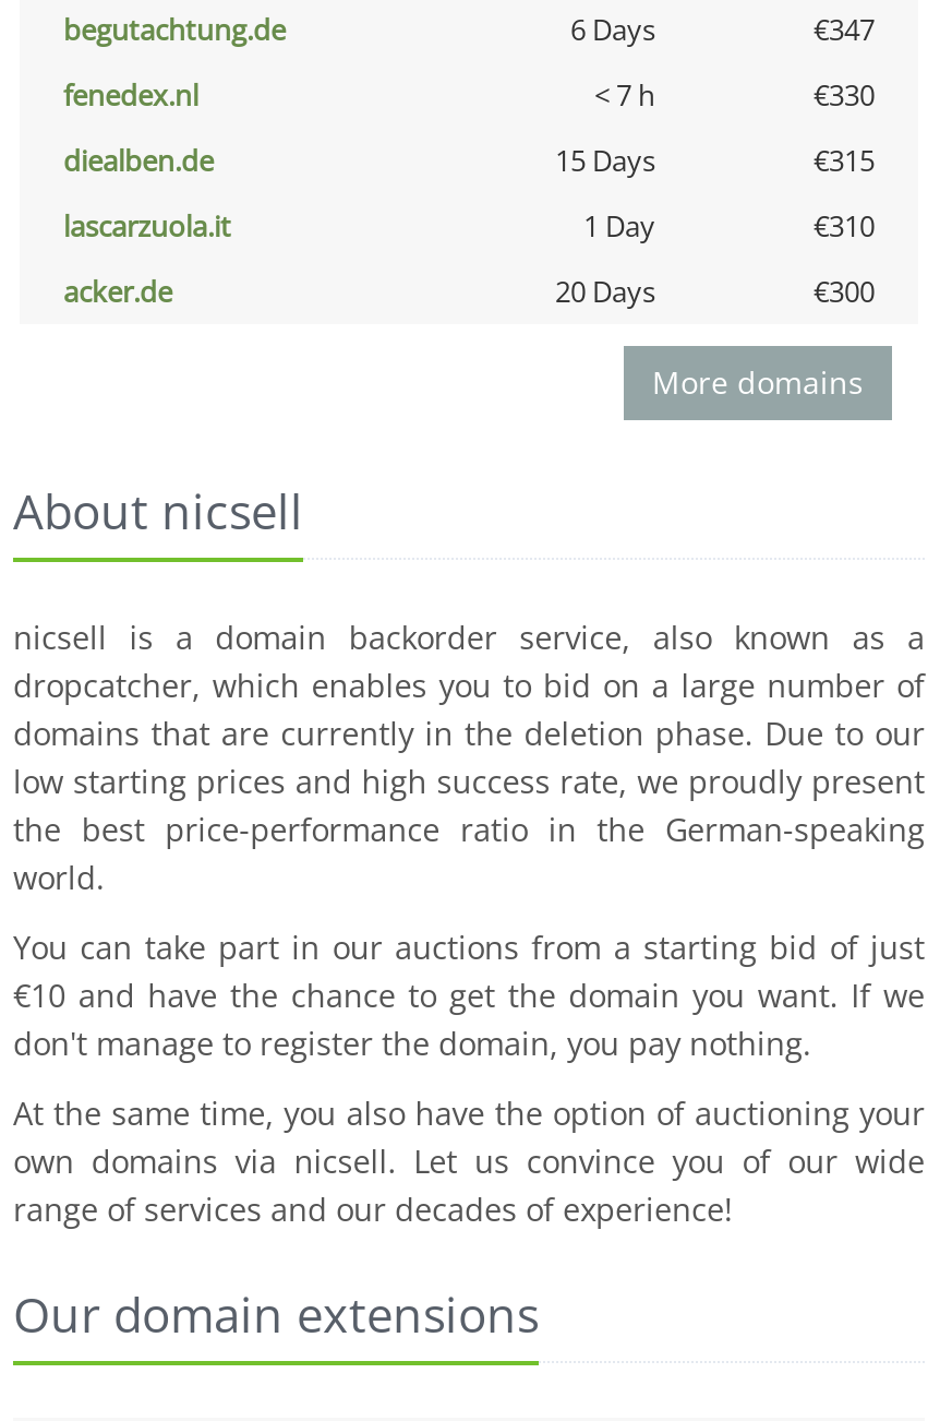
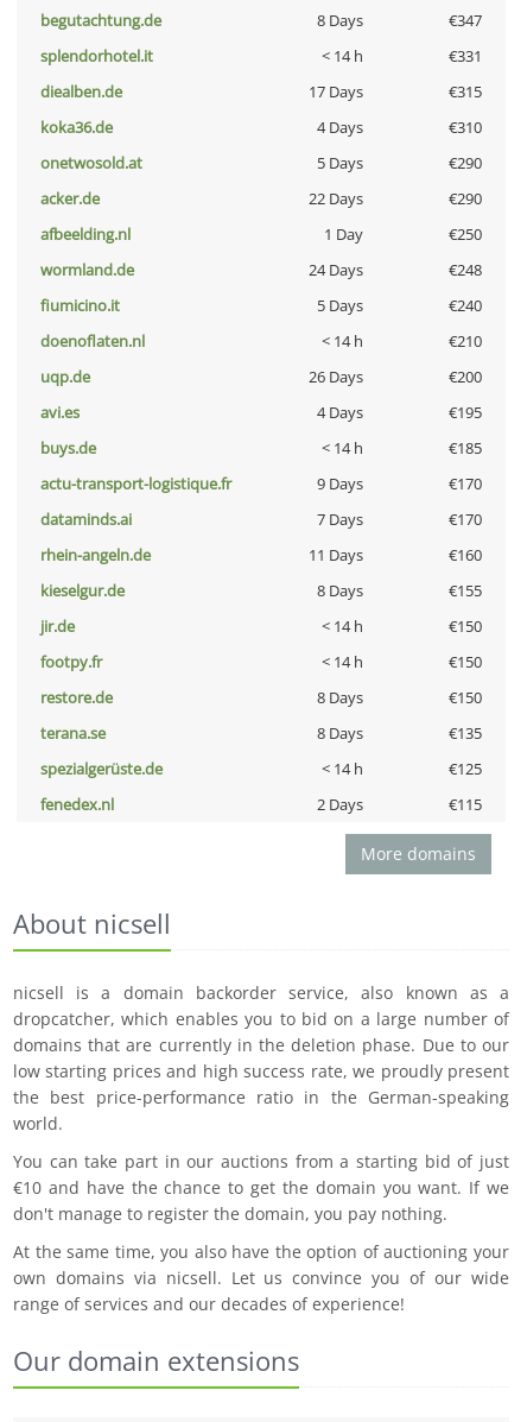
[570,10,655,50] 6 Days -> [316,10,363,31] 8 Days
[63,76,875,115] fenedex.nl | < 7 h | €330 -> [40,45,482,67] splendorhotel.it | < 14 h | €331
[555,141,655,181] 15 Days -> [308,81,363,102] 17 Days
[63,207,655,246] lascarzuola.it | 1 Day -> [40,117,363,138] koka36.de | 4 Days
none -> [40,152,482,174] onetwosold.at | 5 Days | €290
[555,272,875,311] 20 Days | €300 -> [40,188,482,815] 22 Days | €290 | afbeelding.nl | 1 Day | €250 | wormland.de | 24 Days | €248 | fiumicino.it | 5 Days | €240 | doenoflaten.nl | < 14 h | €210 | uqp.de | 26 Days | €200 | avi.es | 4 Days | €195 | buys.de | < 14 h | €185 | actu-transport-logistique.fr | 9 Days | €170 | dataminds.ai | 7 Days | €170 | rhein-angeln.de | 11 Days | €160 | kieselgur.de | 8 Days | €155 | jir.de | < 14 h | €150 | footpy.fr | < 14 h | €150 | restore.de | 8 Days | €150 | terana.se | 8 Days | €135 | spezialgerüste.de | < 14 h | €125 | fenedex.nl | 2 Days | €115

